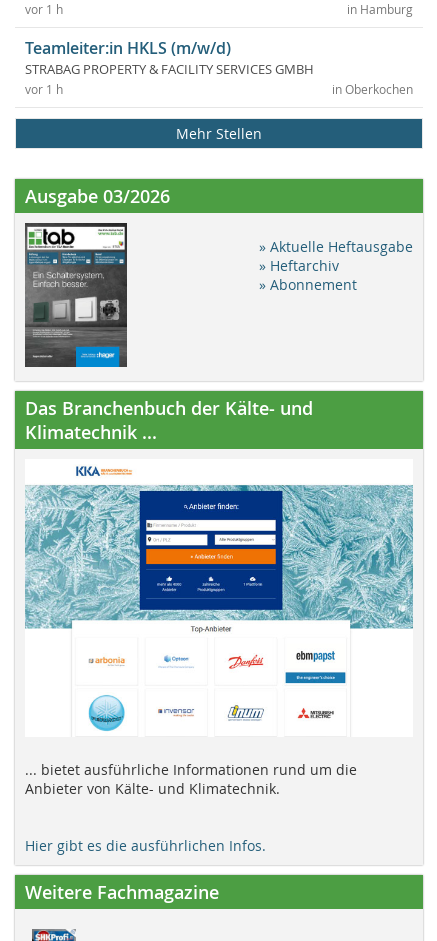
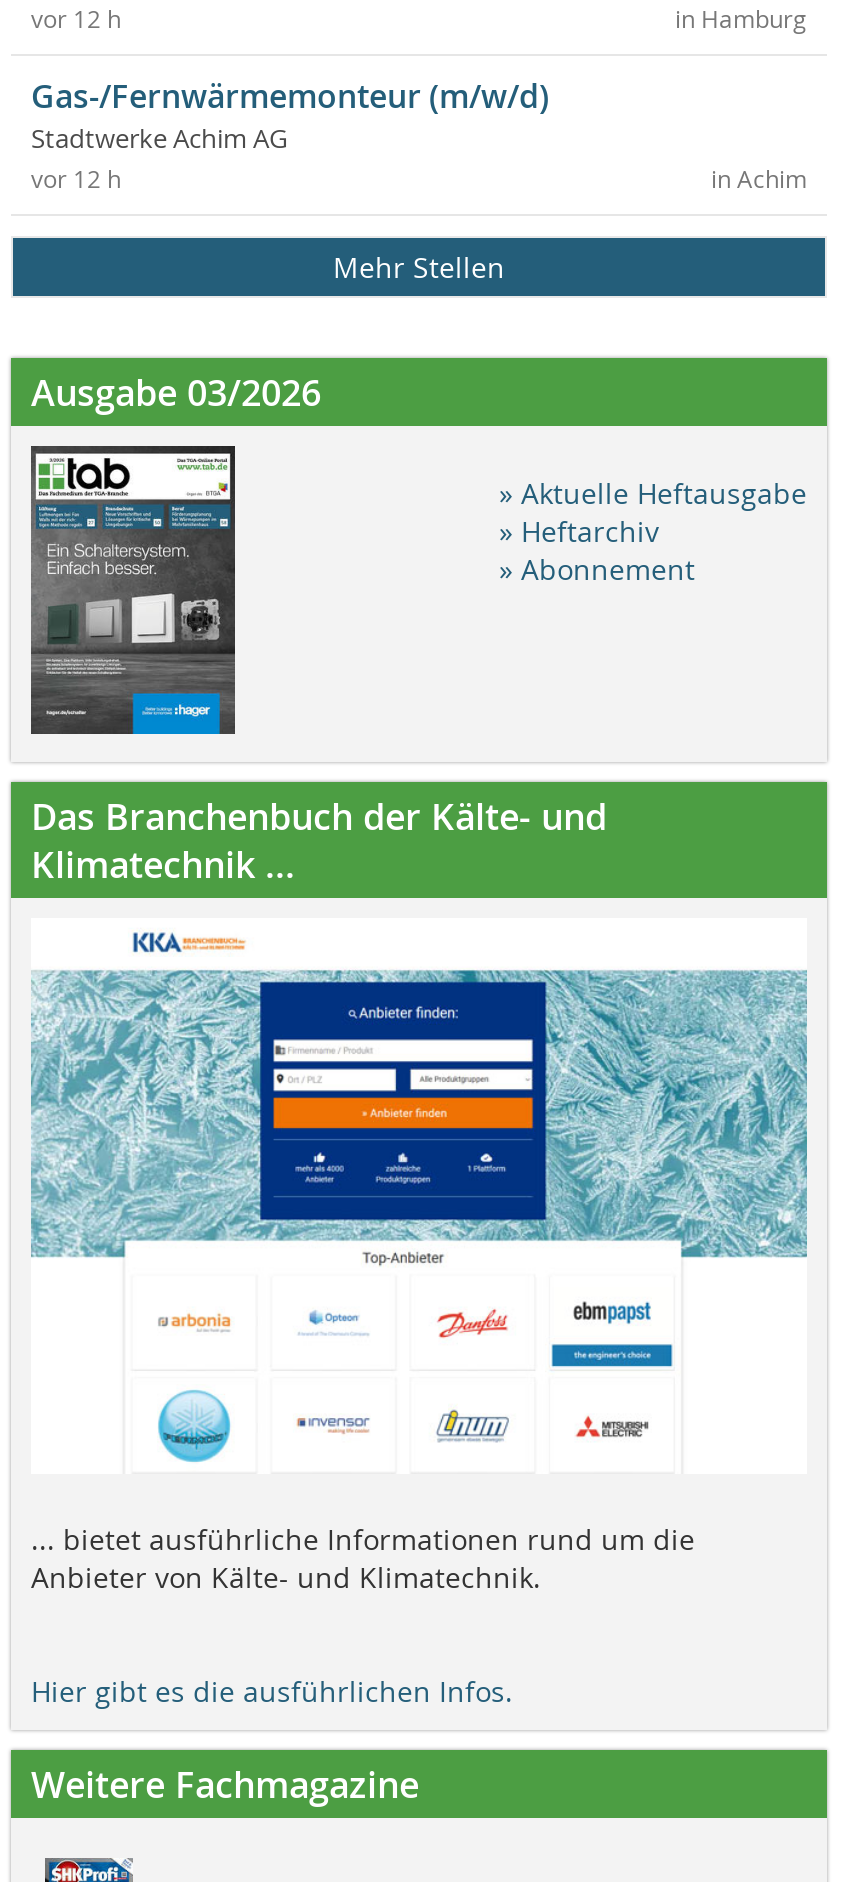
[25,2,63,17] vor 1 h -> [31,5,121,35] vor 12 h
[25,37,413,97] Teamleiter:in HKLS (m/w/d) | STRABAG PROPERTY & FACILITY SERVICES GMBH | in Oberkochen | vor 1 h -> [31,75,807,195] Gas-/Fernwärmemonteur (m/w/d) | Stadtwerke Achim AG | in Achim | vor 12 h

